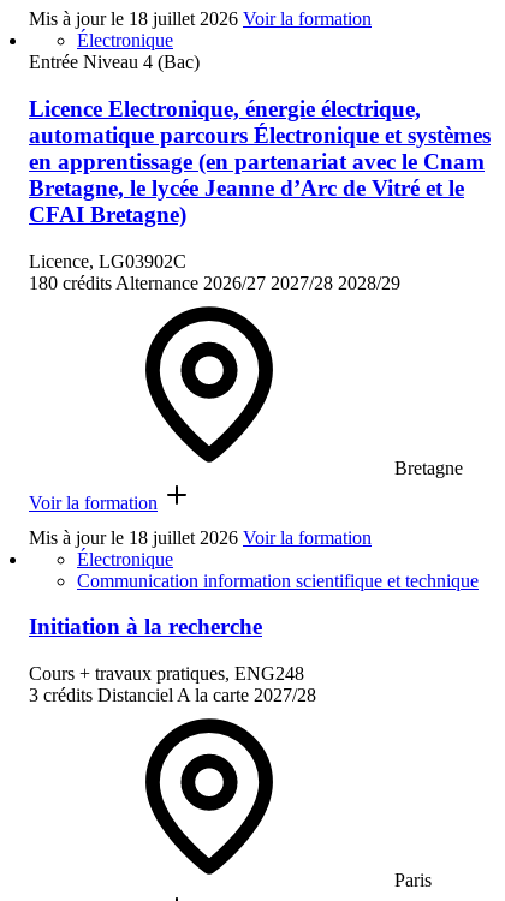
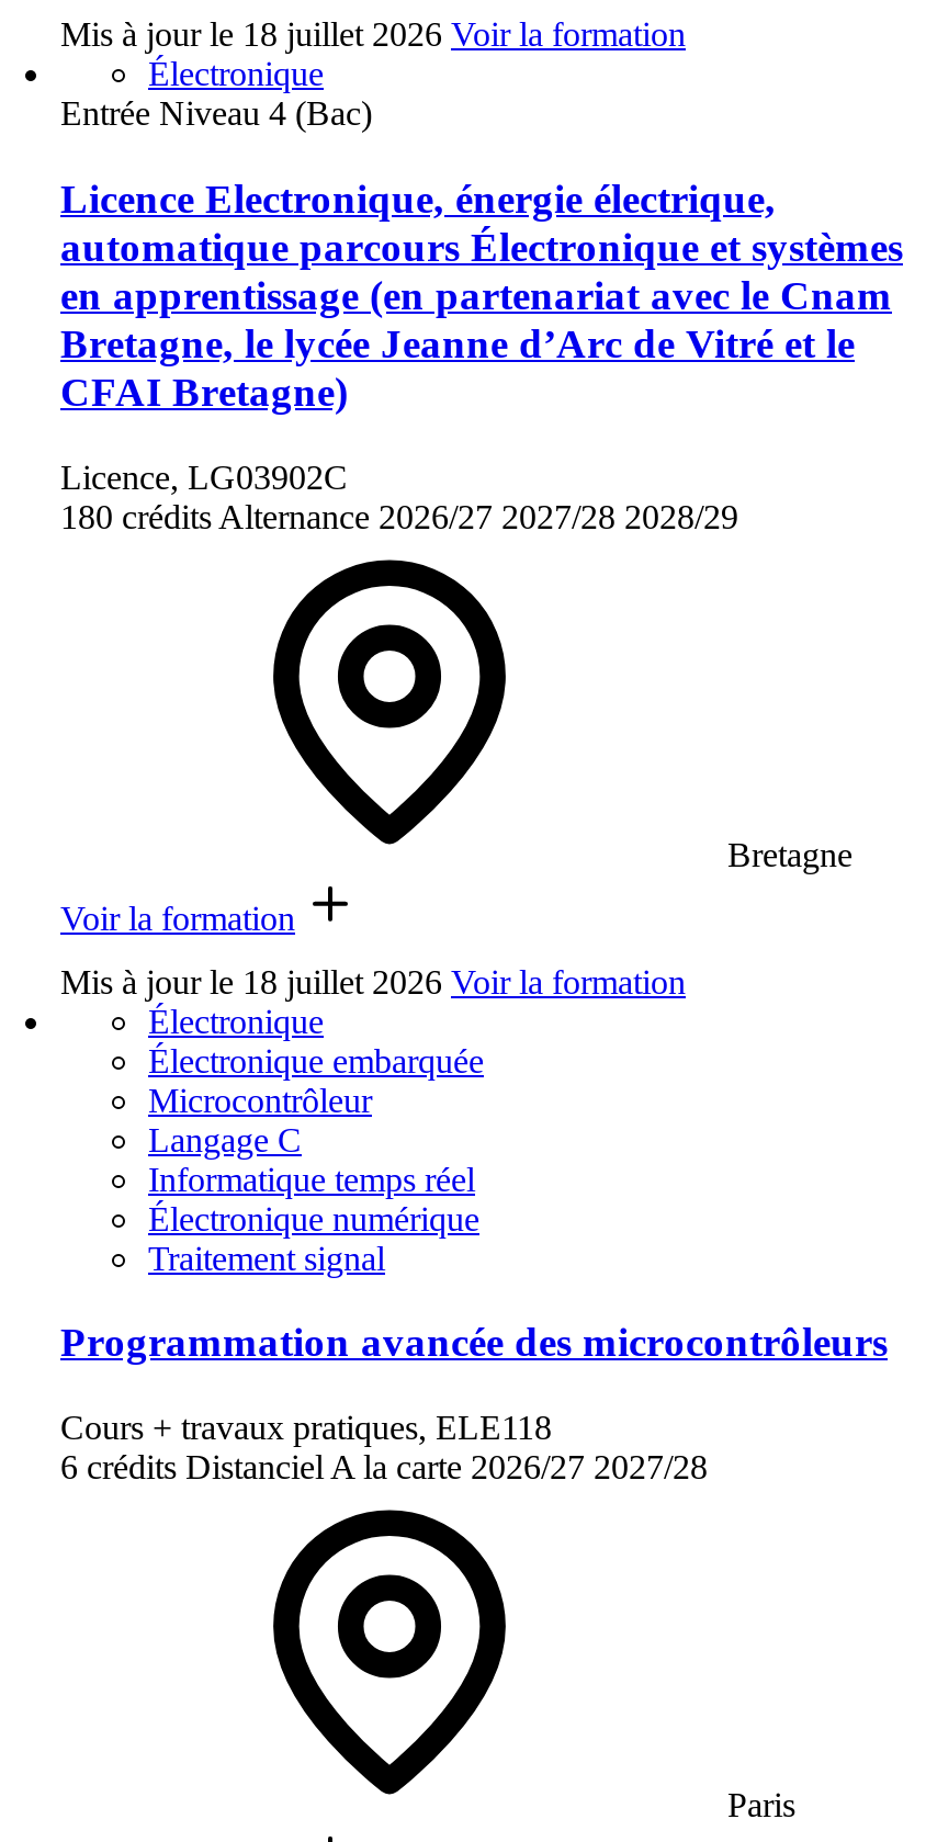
[77,570,479,591] Communication information scientifique et technique -> [148,1042,484,1277] Électronique embarquée | Microcontrôleur | Langage C | Informatique temps réel | Électronique numérique | Traitement signal
[29,614,262,640] Initiation à la recherche -> [60,1320,888,1366] Programmation avancée des microcontrôleurs
[29,663,316,705] Cours + travaux pratiques, ENG248 | 3 crédits Distanciel A la carte 2027/28 -> [60,1409,708,1486] Cours + travaux pratiques, ELE118 | 6 crédits Distanciel A la carte 2026/27 2027/28

